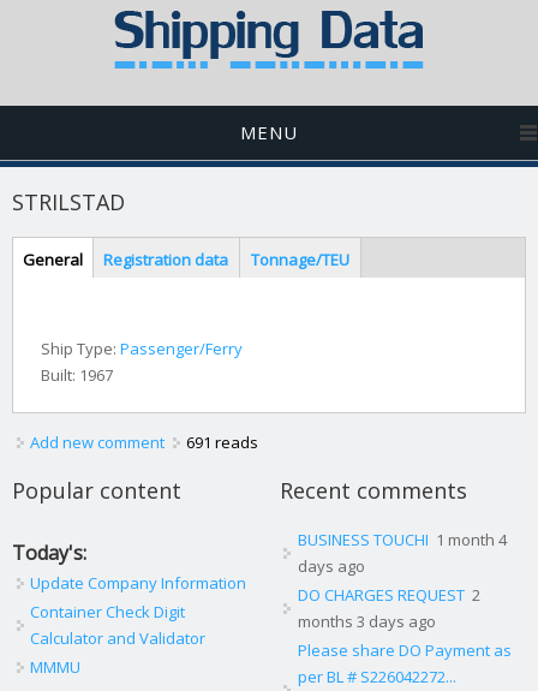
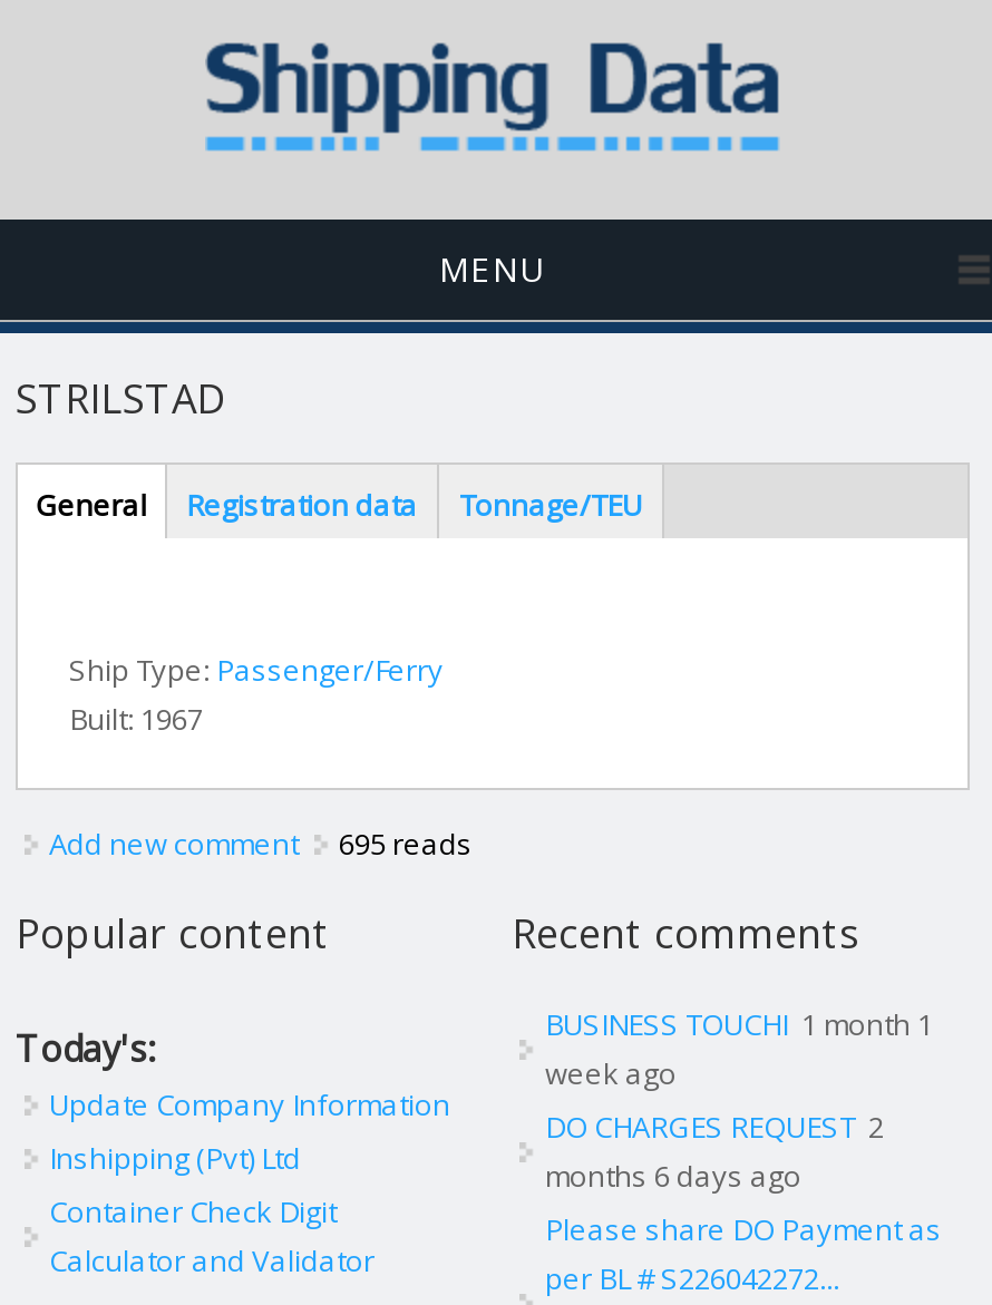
[30,432,258,454] Add new comment 691 reads -> [49,824,473,865] Add new comment 695 reads
[297,529,506,551] BUSINESS TOUCHI 1 month 4 -> [545,1005,933,1045] BUSINESS TOUCHI 1 month 1
[297,556,364,577] days ago -> [545,1054,677,1094] week ago
none -> [49,1139,301,1179] Inshipping (Pvt) Ltd
moved [30,601,185,623] -> [49,1192,337,1232]: Container Check Digit
[297,611,435,633] months 3 days ago -> [545,1157,801,1197] months 6 days ago
moved [30,628,205,649] -> [49,1241,375,1281]: Calculator and Validator
[30,657,80,678] MMMU -> none

